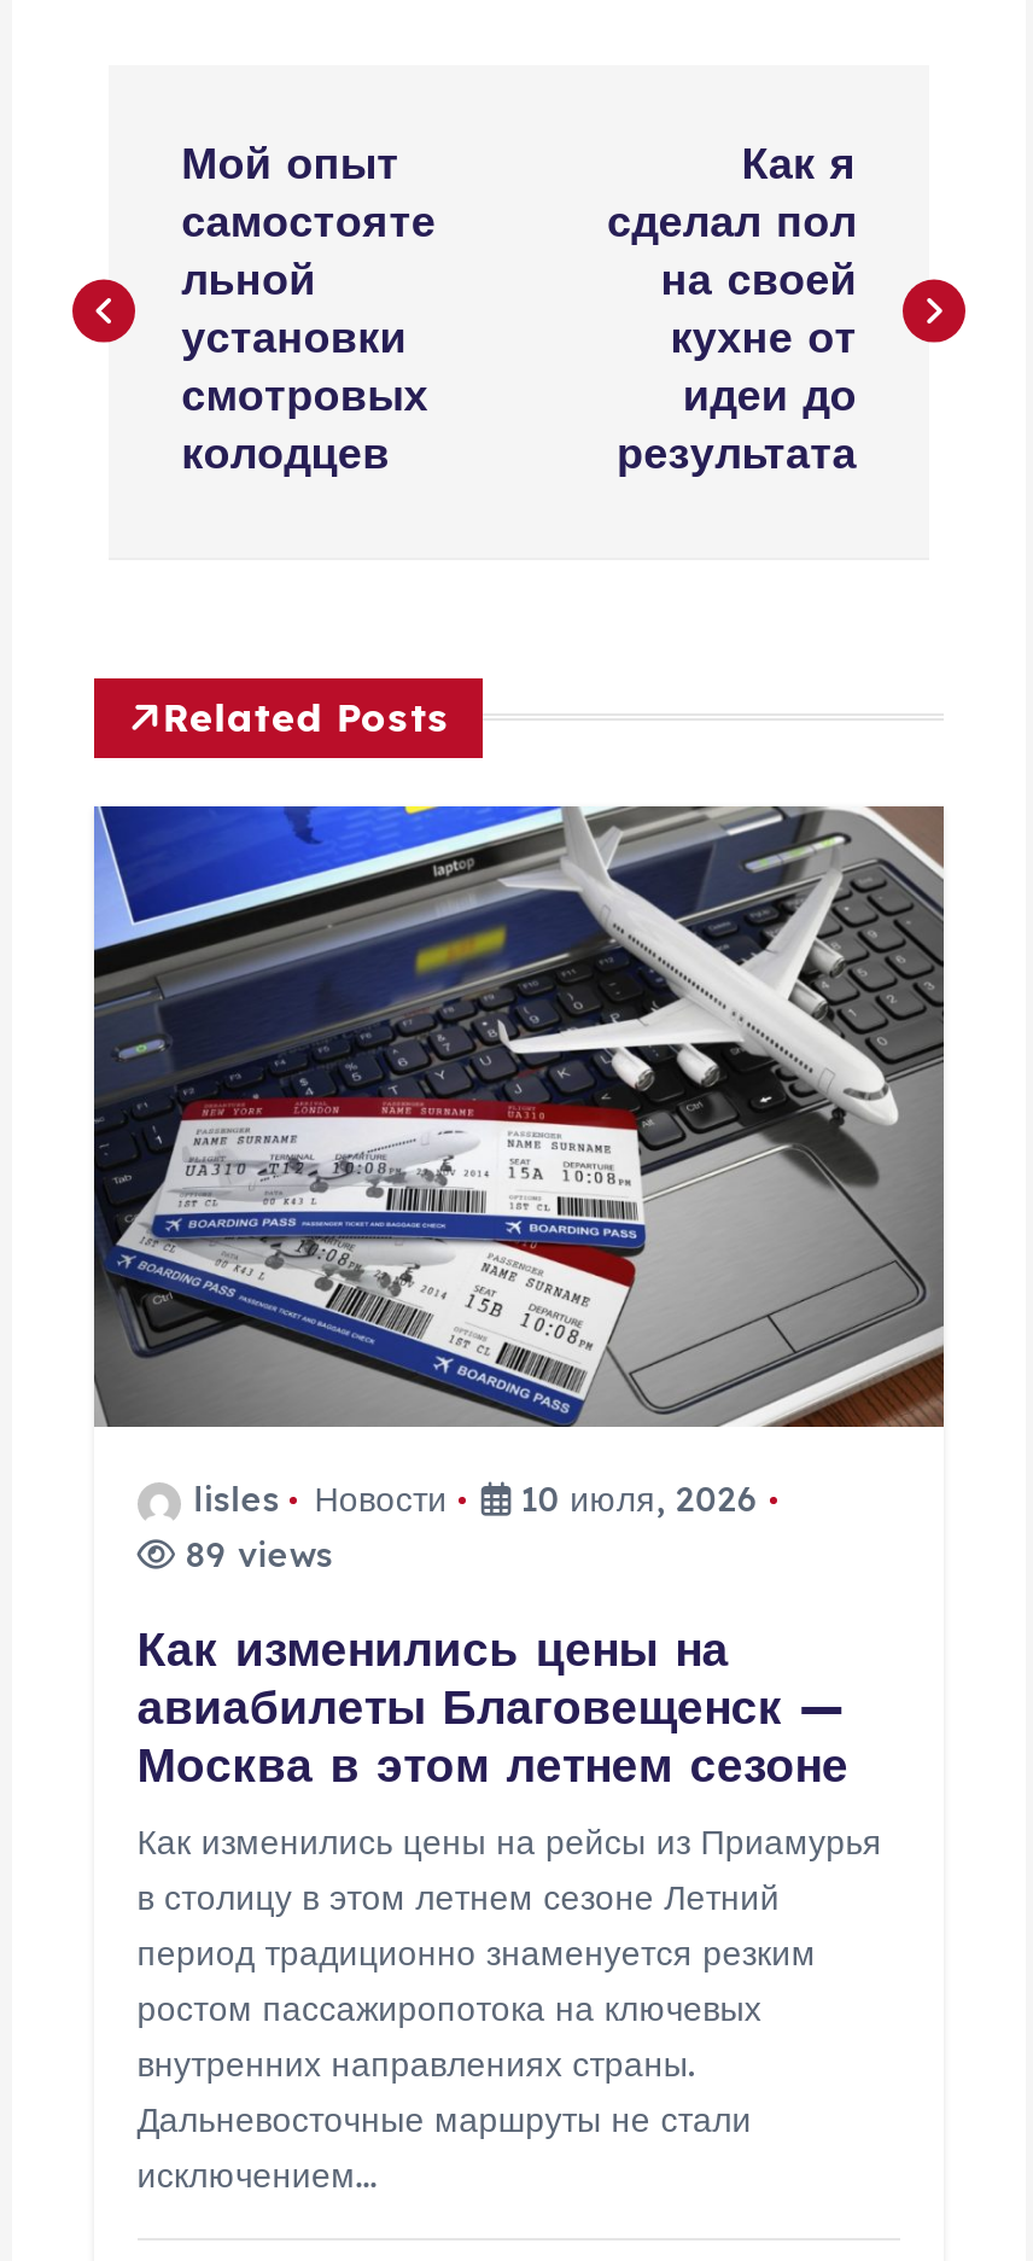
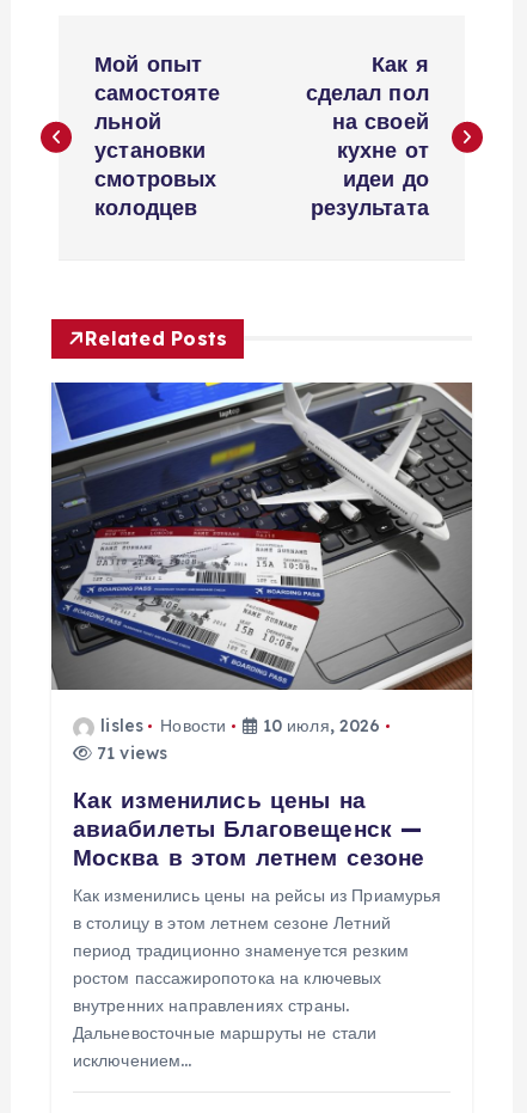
[176,1534,334,1578] 89 views -> [92,743,168,765] 71 views

